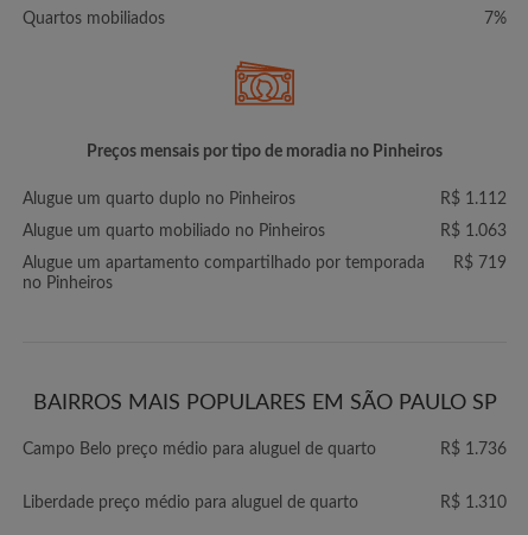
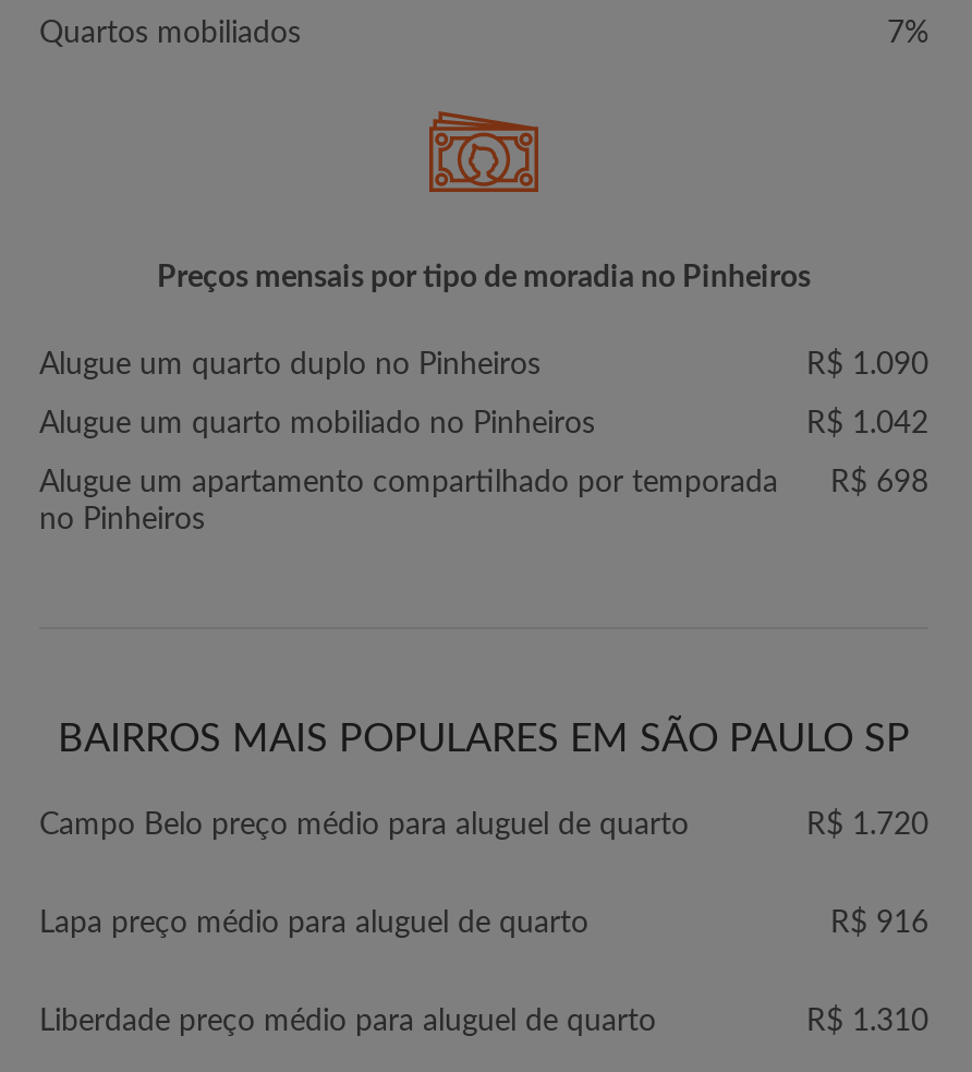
[440,191,507,208] R$ 1.112 -> [806,350,928,381] R$ 1.090
[440,223,507,240] R$ 1.063 -> [806,409,928,439] R$ 1.042
[23,255,507,272] Alugue um apartamento compartilhado por temporada R$ 719 -> [39,468,928,498] Alugue um apartamento compartilhado por temporada R$ 698
[440,441,507,458] R$ 1.736 -> [39,810,928,939] R$ 1.720 | Lapa preço médio para aluguel de quarto | R$ 916

